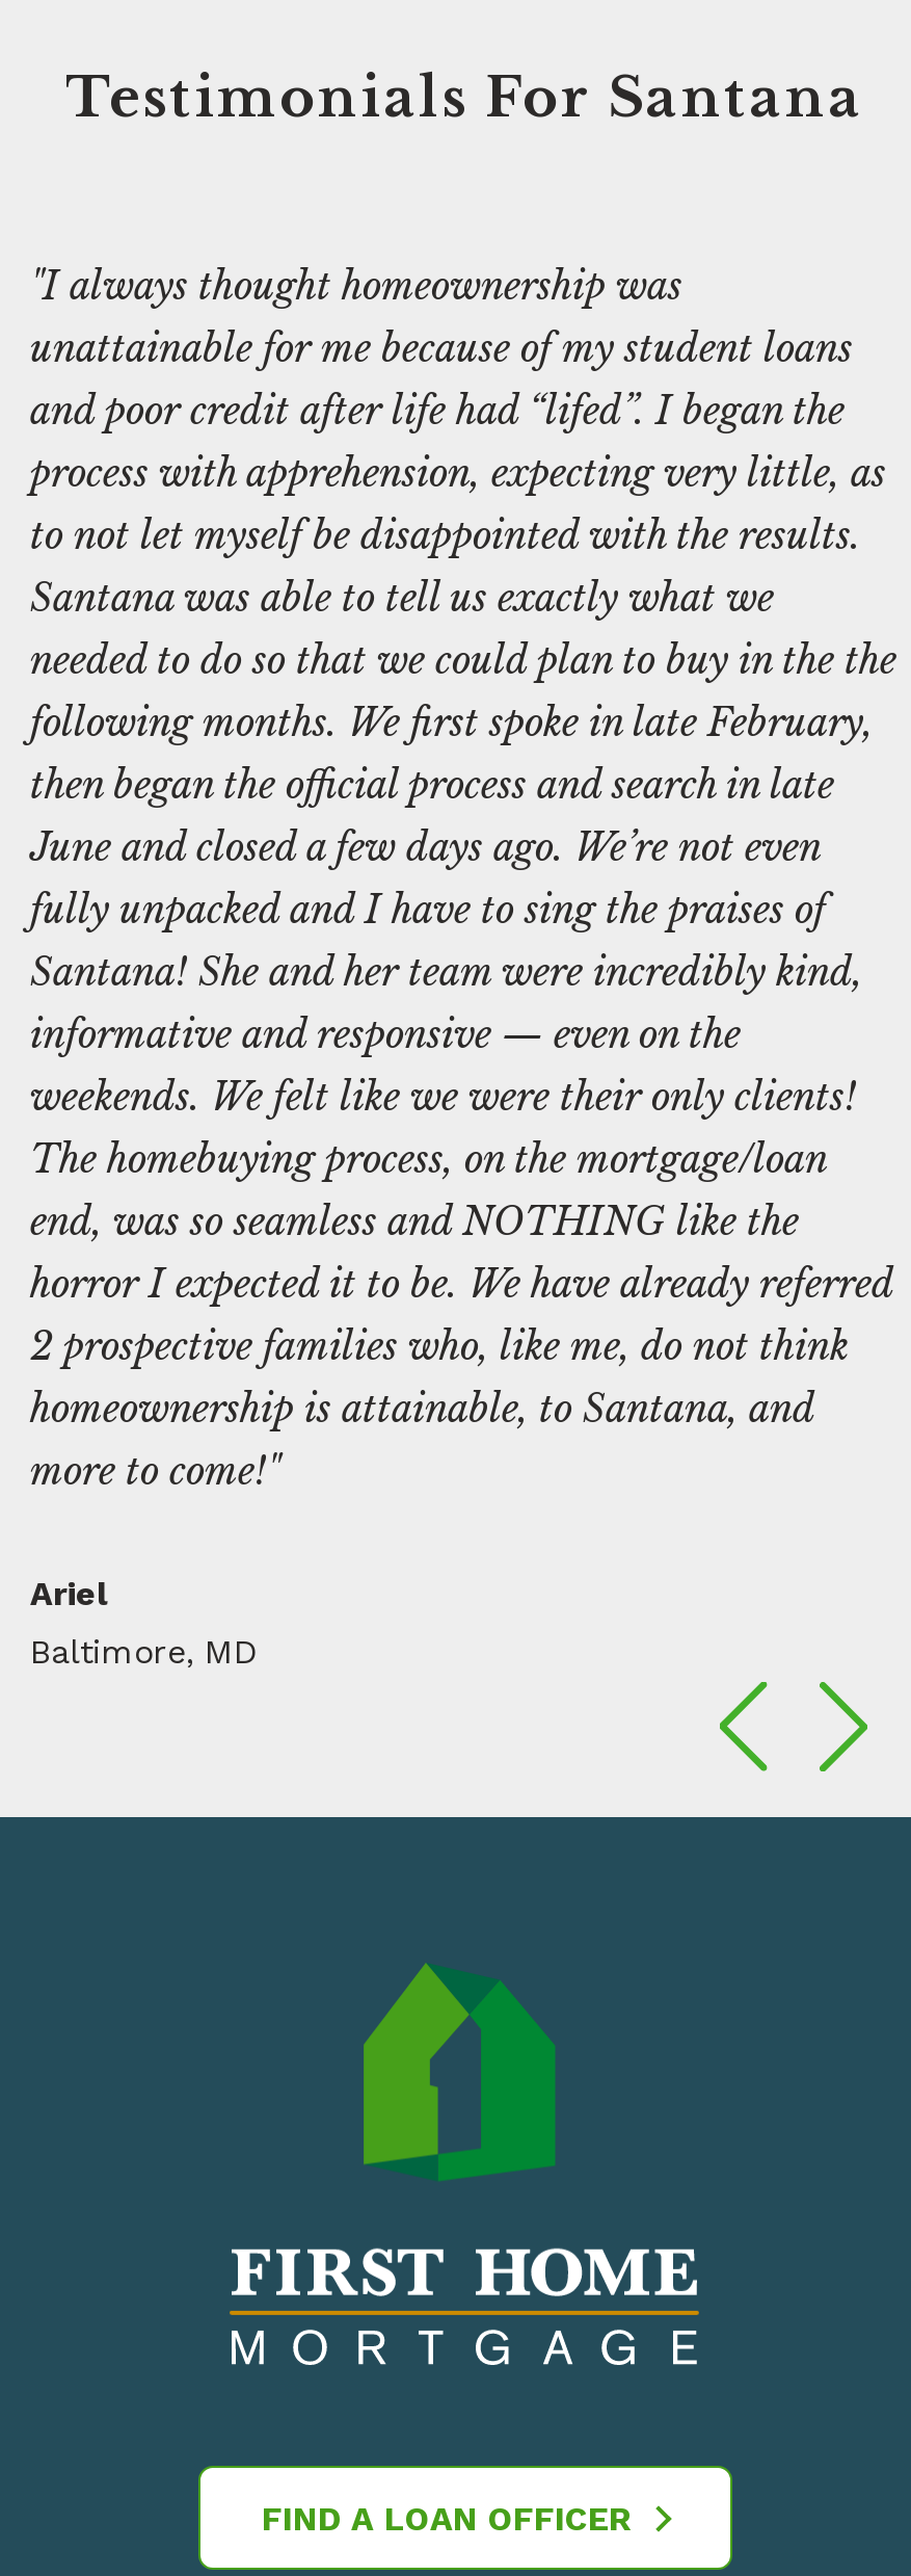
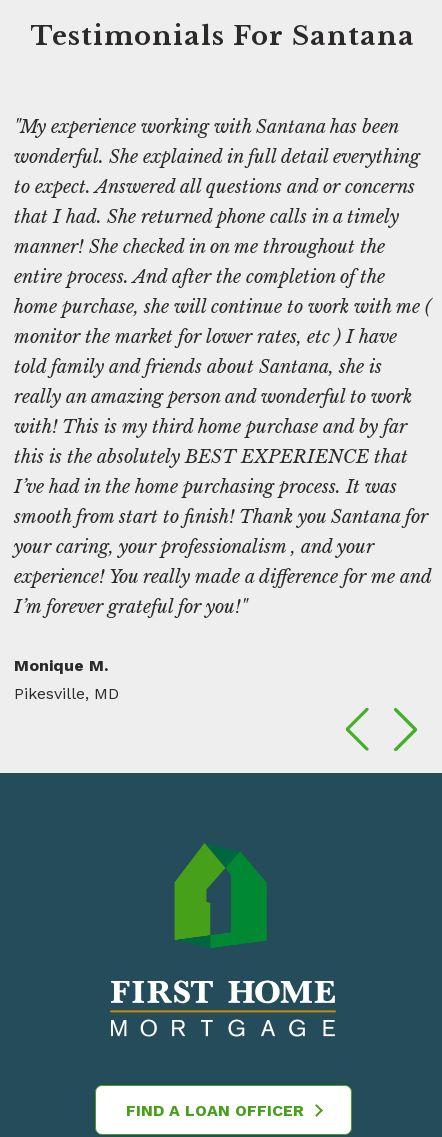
[30,264,896,1495] I always thought homeownership was | unattainable for me because of my student loans | and poor credit after life had “lifed”. I began the | process with apprehension, expecting very little, as | to not let myself be disappointed with the results. | Santana was able to tell us exactly what we | needed to do so that we could plan to buy in the the | following months. We first spoke in late February, | then began the official process and search in late | June and closed a few days ago. We’re not even | fully unpacked and I have to sing the praises of | Santana! She and her team were incredibly kind, | informative and responsive — even on the | weekends. We felt like we were their only clients! | The homebuying process, on the mortgage/loan | end, was so seamless and NOTHING like the | horror I expected it to be. We have already referred | 2 prospective families who, like me, do not think | homeownership is attainable, to Santana, and | more to come! -> [14,116,431,618] My experience working with Santana has been | wonderful. She explained in full detail everything | to expect. Answered all questions and or concerns | that I had. She returned phone calls in a timely | manner! She checked in on me throughout the | entire process. And after the completion of the | home purchase, she will continue to work with me ( | monitor the market for lower rates, etc ) I have | told family and friends about Santana, she is | really an amazing person and wonderful to work | with! This is my third home purchase and by far | this is the absolutely BEST EXPERIENCE that | I’ve had in the home purchasing process. It was | smooth from start to finish! Thank you Santana for | your caring, your professionalism , and your | experience! You really made a difference for me and | I’m forever grateful for you!
[30,1574,107,1614] Ariel -> [14,656,108,675] Monique M.
[30,1633,257,1672] Baltimore, MD -> [14,684,119,703] Pikesville, MD

